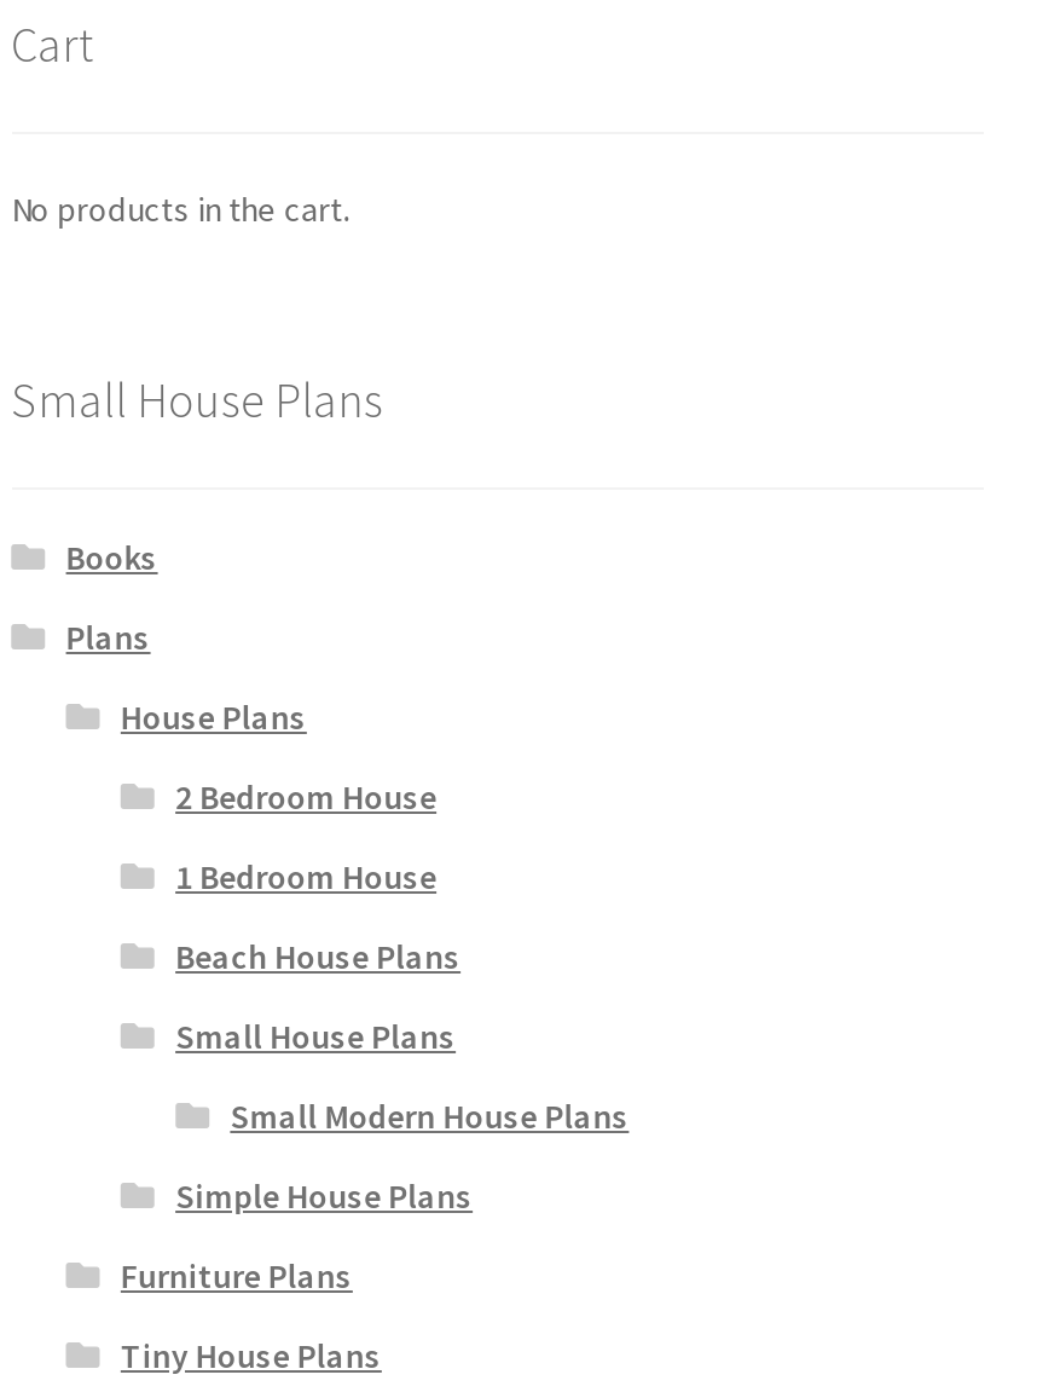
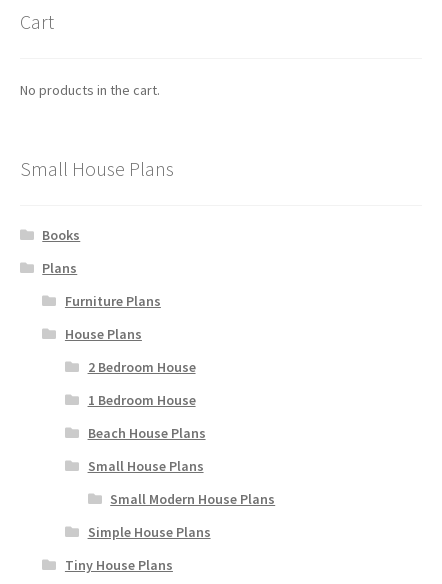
moved [121,697,629,1219] -> [65,325,275,541]: House Plans | 2 Bedroom House | 1 Bedroom House | Beach House Plans | Small House Plans | Small Modern House Plans | Simple House Plans
moved [121,1256,353,1299] -> [65,292,161,310]: Furniture Plans

